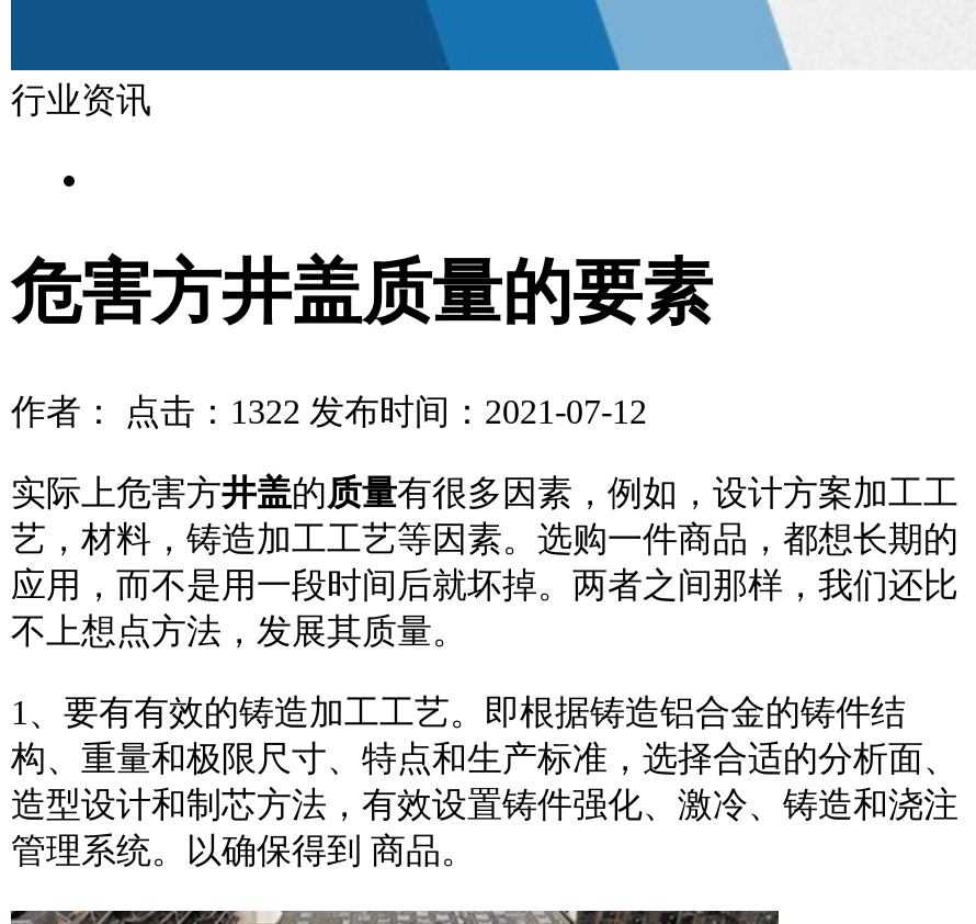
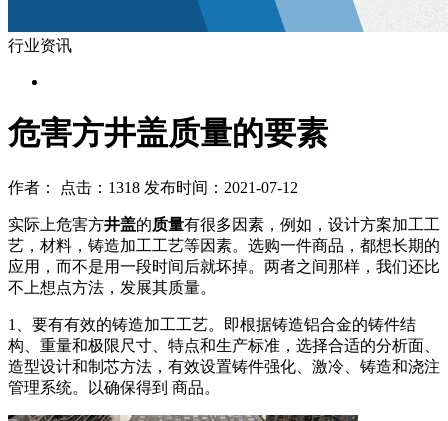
[11,393,647,430] 作者： 点击：1322 发布时间：2021-07-12 -> [8,179,298,196] 作者： 点击：1318 发布时间：2021-07-12

